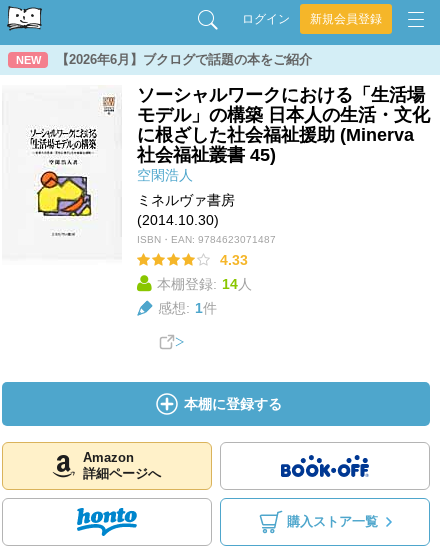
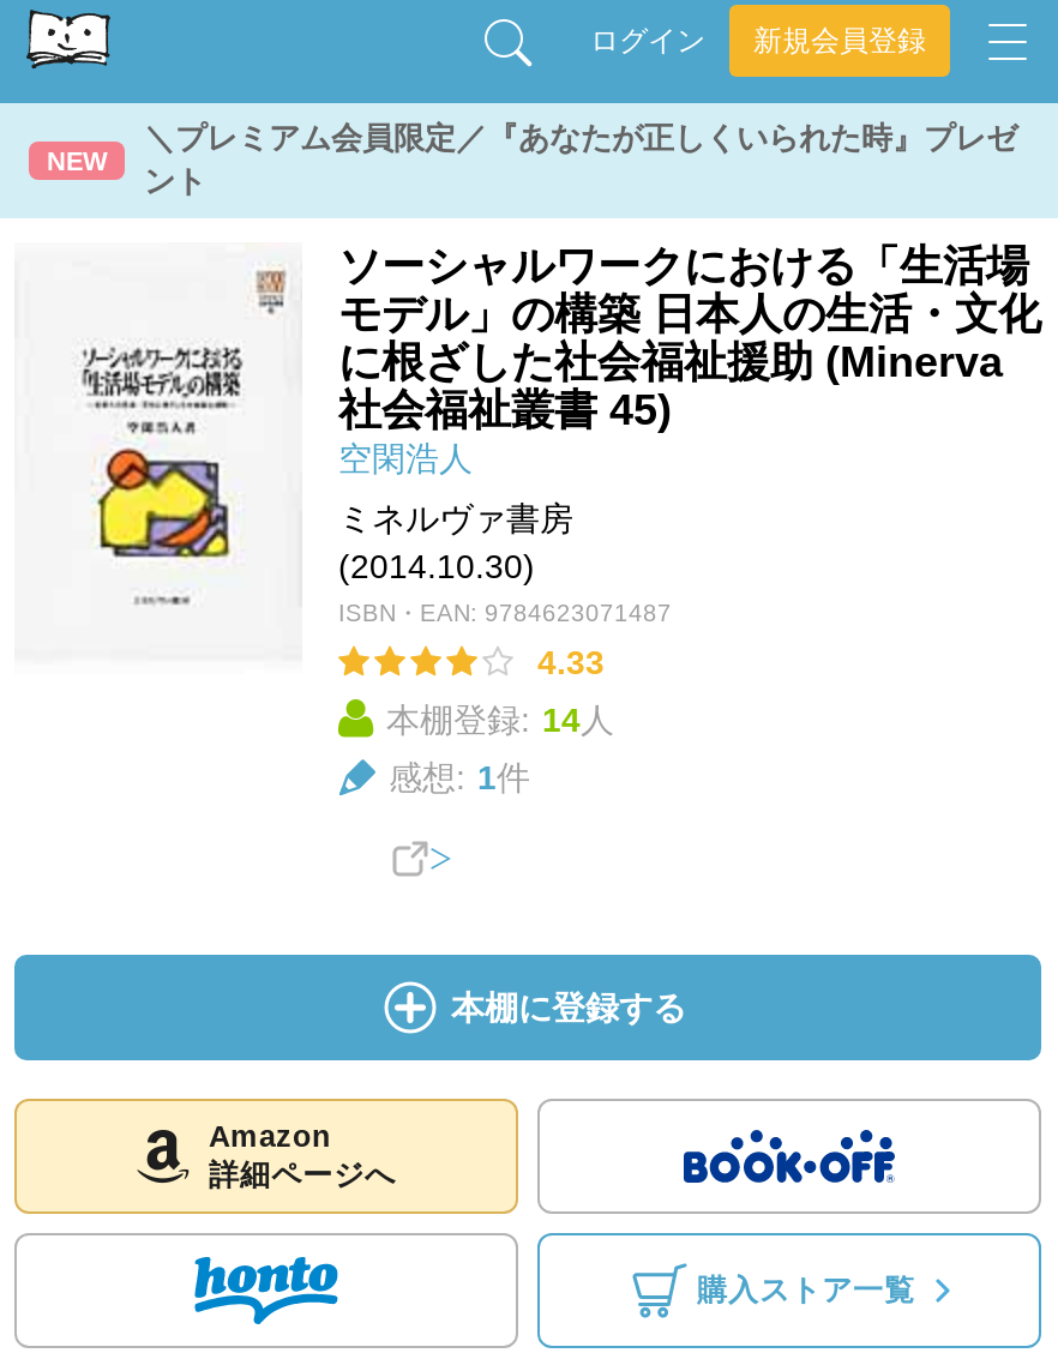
[56,52,312,67] 【2026年6月】ブクログで話題の本をご紹介 -> [144,120,1017,199] ＼プレミアム会員限定／『あなたが正しくいられた時』プレゼ | ント

